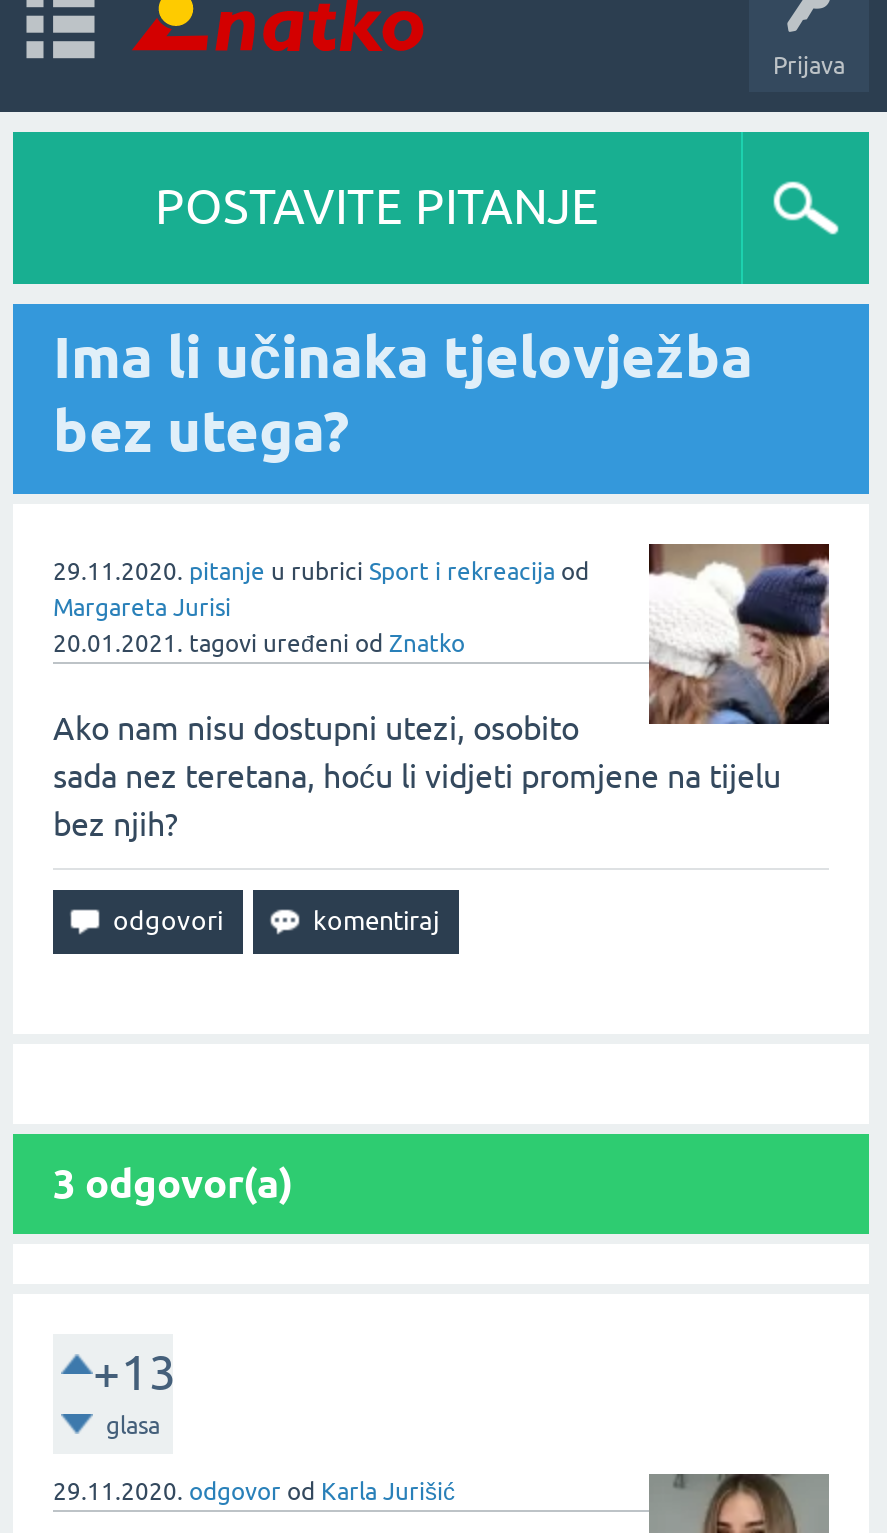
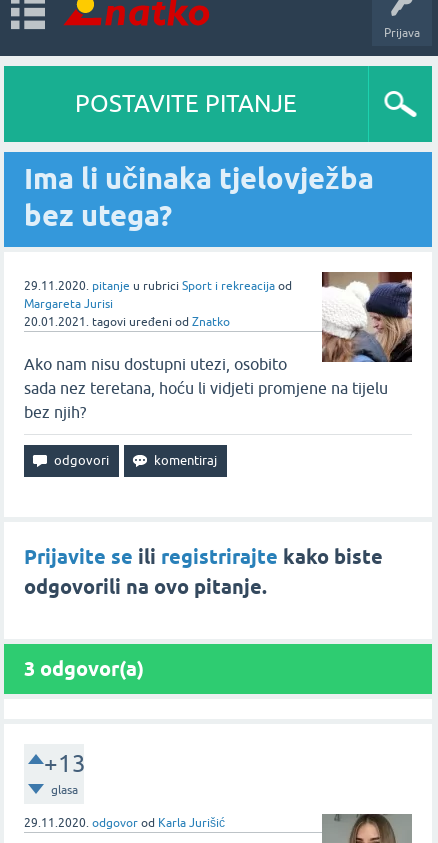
none -> [24,545,383,599] Prijavite se ili registrirajte kako biste | odgovorili na ovo pitanje.

